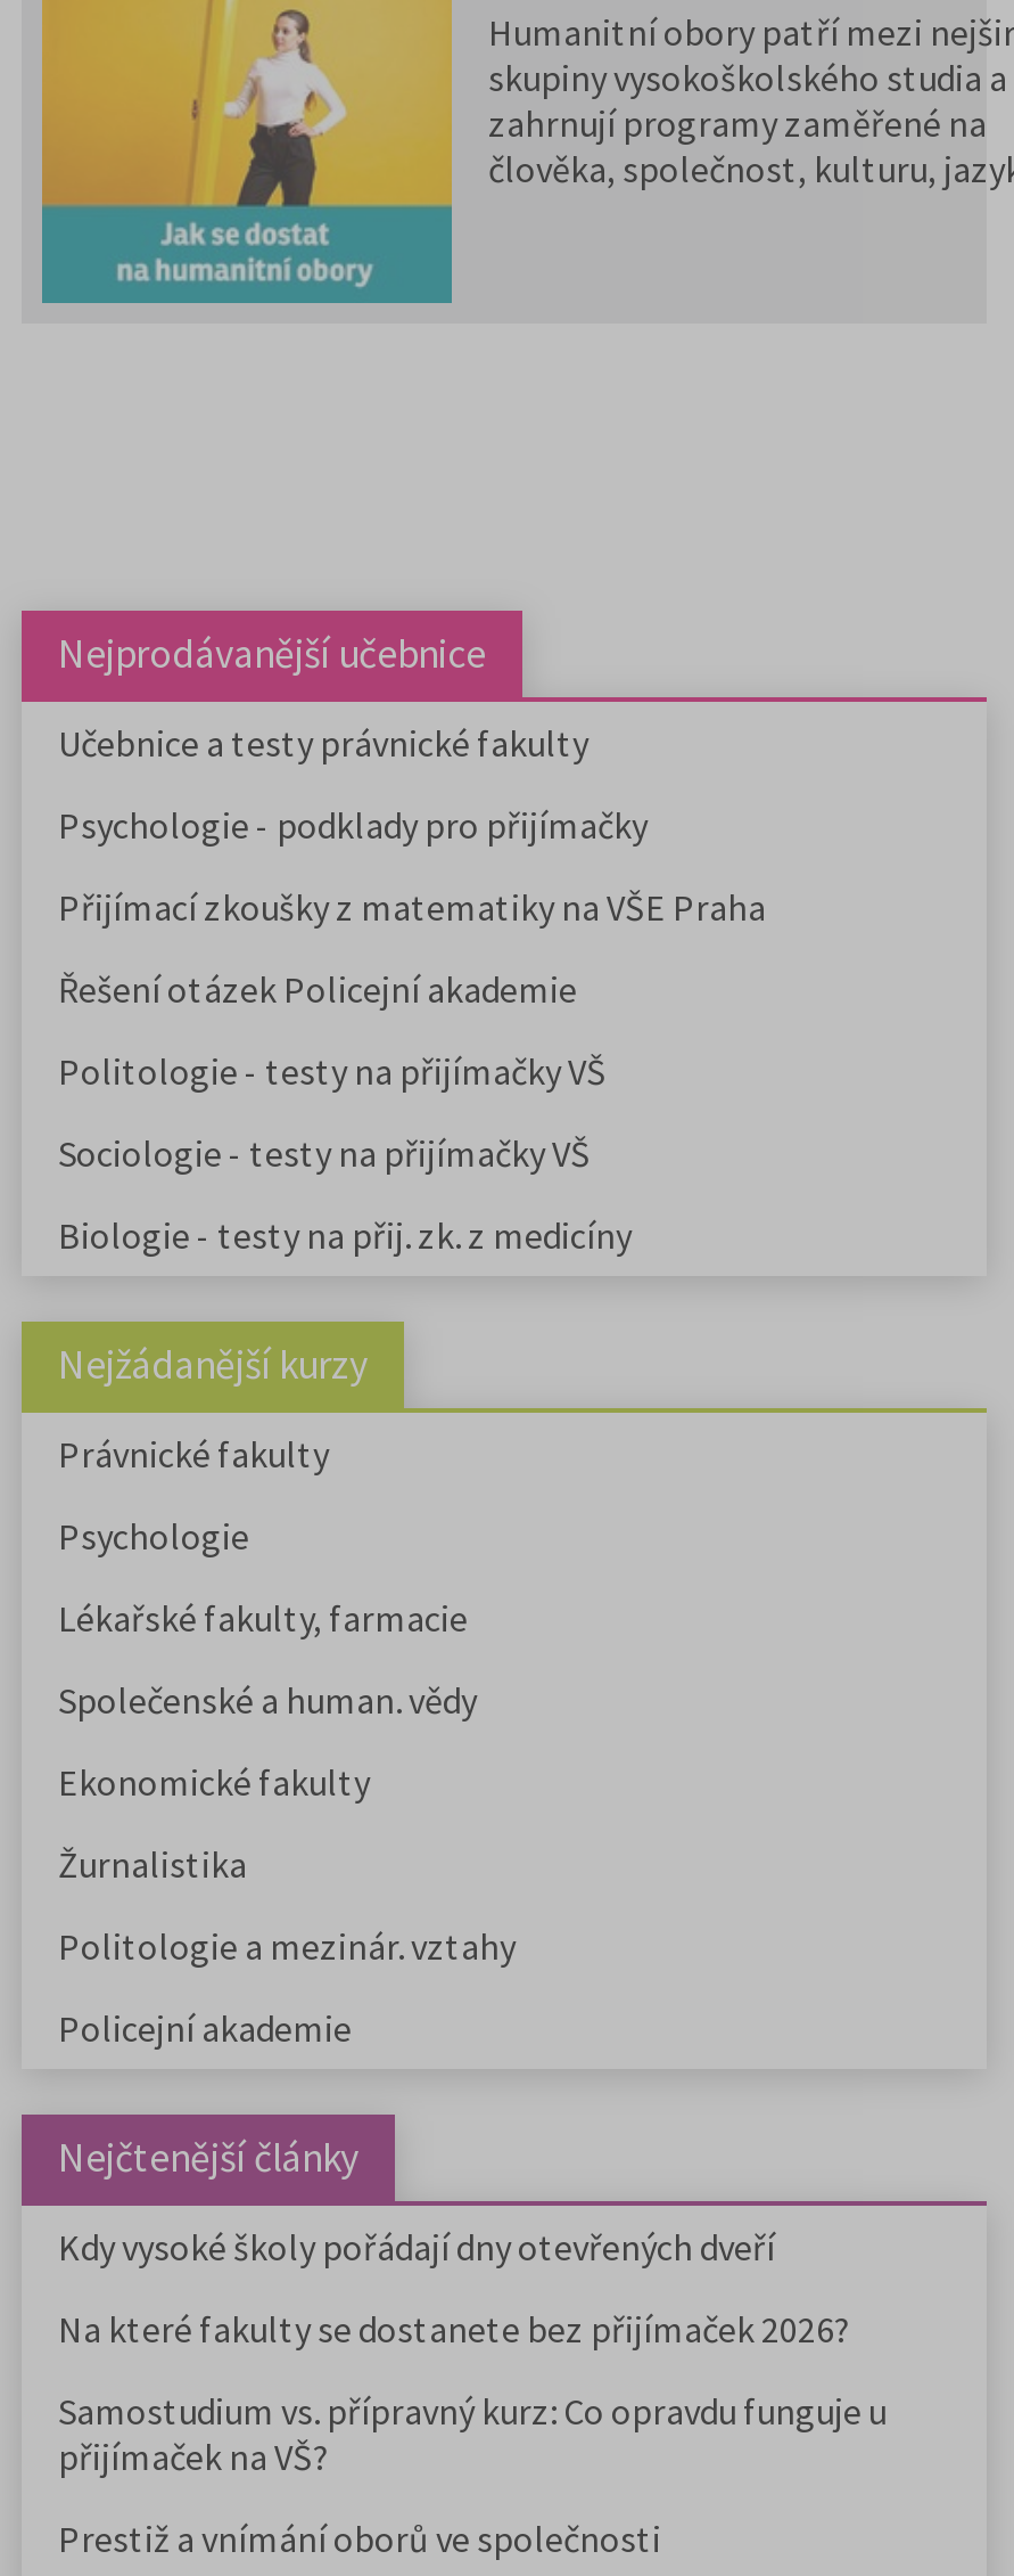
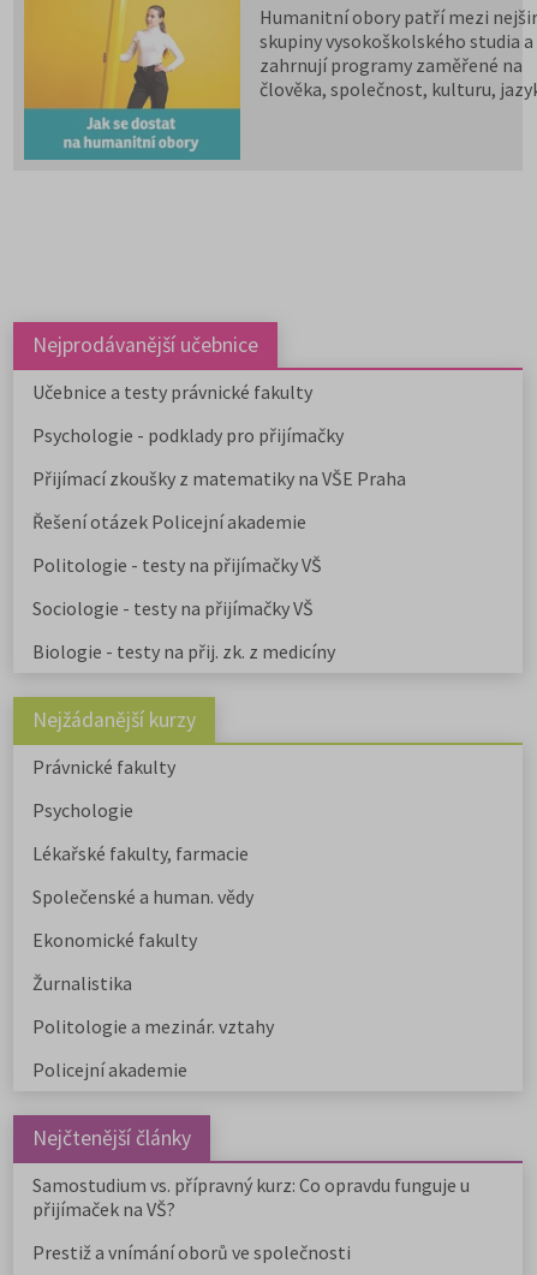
[58,2225,850,2352] Kdy vysoké školy pořádají dny otevřených dveří | Na které fakulty se dostanete bez přijímaček 2026? -> none

